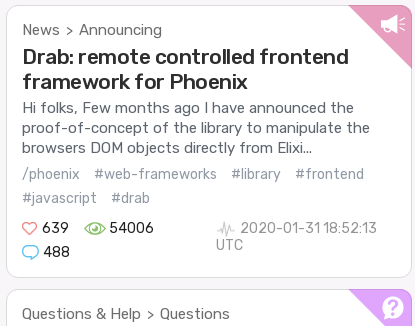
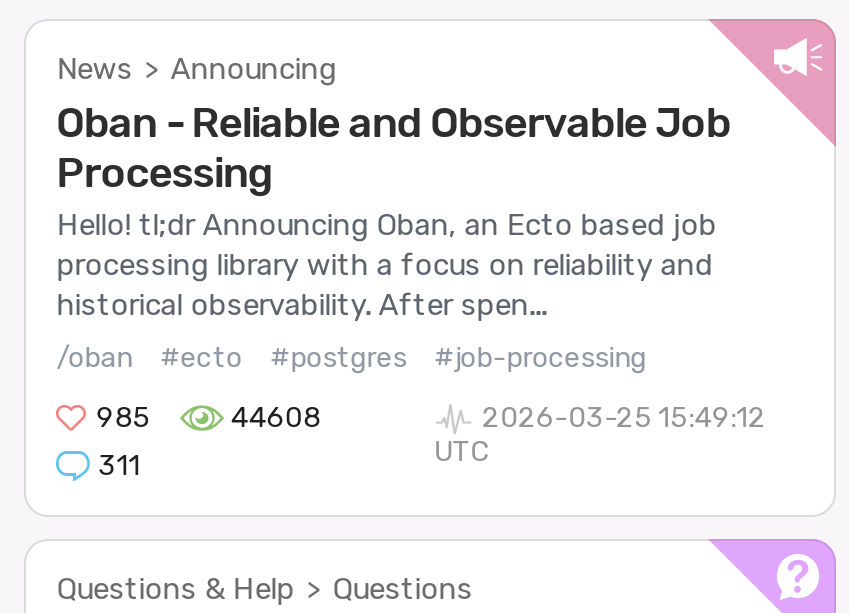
[22,44,370,157] Drab: remote controlled frontend | framework for Phoenix | Hi folks, Few months ago I have announced the | proof-of-concept of the library to manipulate the | browsers DOM objects directly from Elixi... -> [56,96,730,323] Oban - Reliable and Observable Job | Processing | Hello! tl;dr Announcing Oban, an Ecto based job | processing library with a focus on reliability and | historical observability. After spen...
[22,166,364,207] /phoenix | #web-frameworks | #library | #frontend | #javascript | #drab -> [56,342,646,376] /oban | #ecto | #postgres | #job-processing
[42,220,154,261] 639 | 54006 | 488 -> [96,402,321,484] 985 | 44608 | 311
[240,220,377,237] 2020-01-31 18:52:13 -> [482,402,766,436] 2026-03-25 15:49:12

